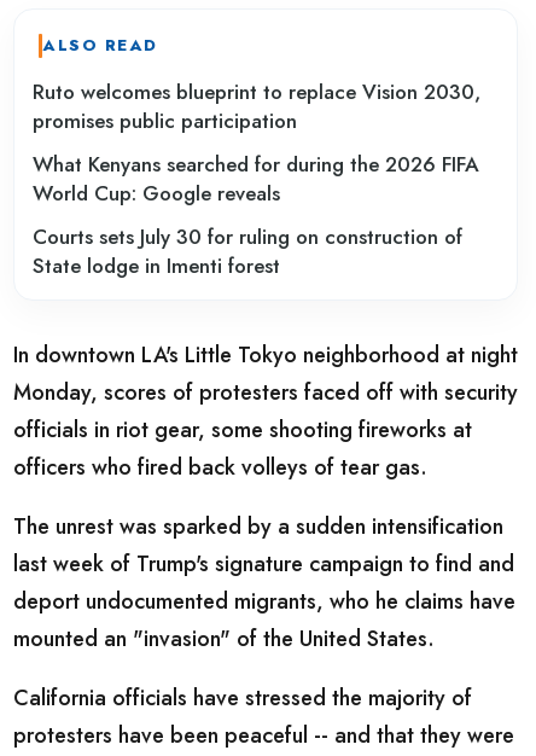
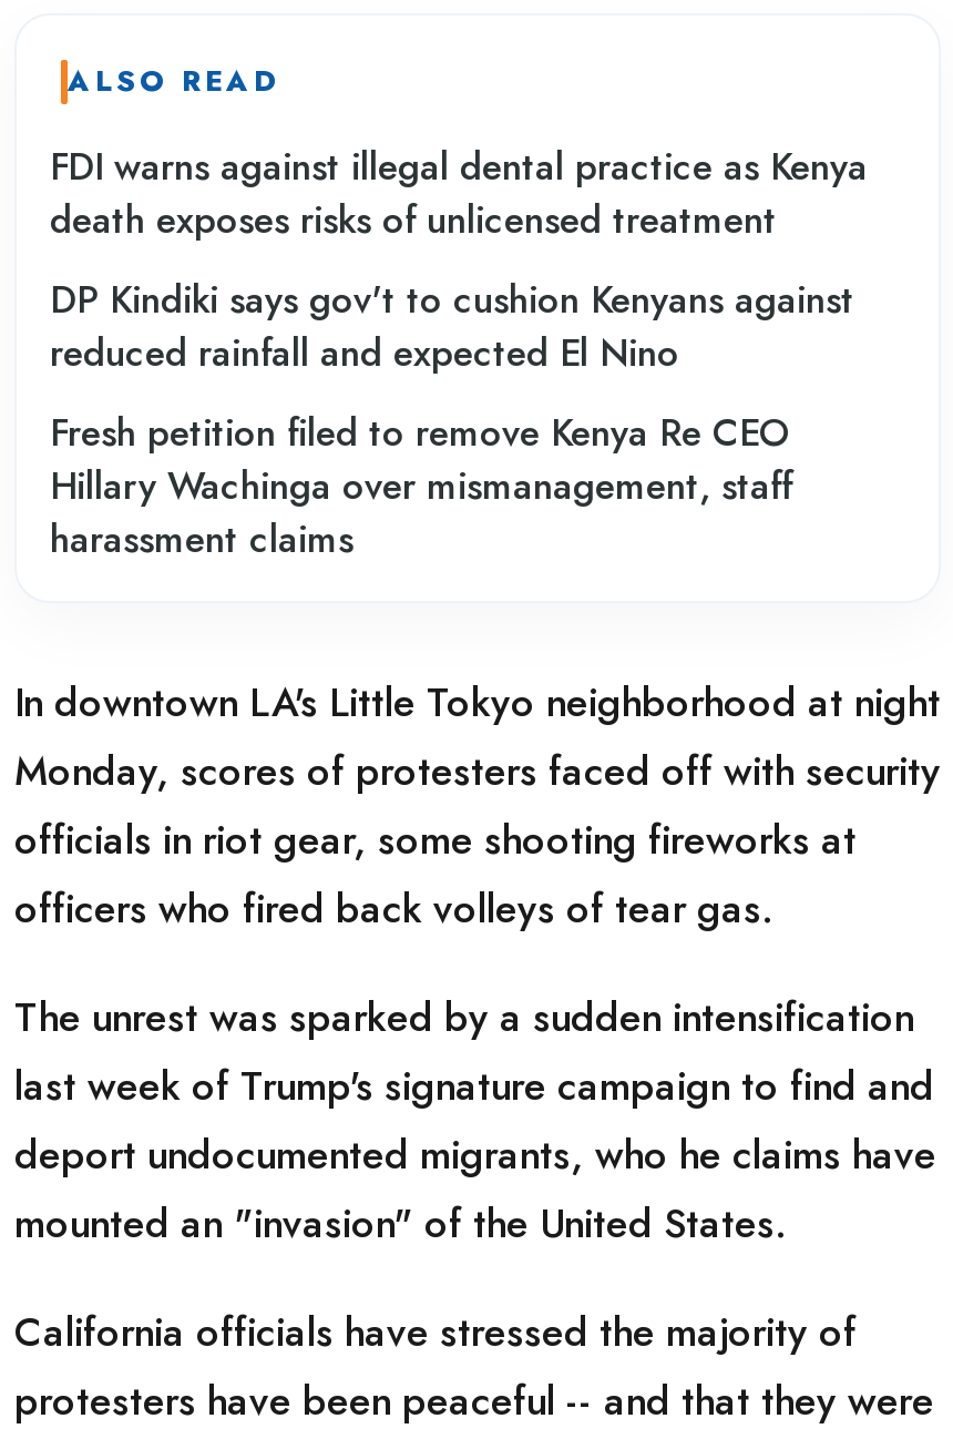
[33,77,480,135] Ruto welcomes blueprint to replace Vision 2030, | promises public participation -> [50,139,868,245] FDI warns against illegal dental practice as Kenya | death exposes risks of unlicensed treatment
[33,149,479,207] What Kenyans searched for during the 2026 FIFA | World Cup: Google reveals -> [50,272,854,378] DP Kindiki says gov't to cushion Kenyans against | reduced rainfall and expected El Nino
[33,222,462,280] Courts sets July 30 for ruling on construction of | State lodge in Imenti forest -> [50,405,792,565] Fresh petition filed to remove Kenya Re CEO | Hillary Wachinga over mismanagement, staff | harassment claims

